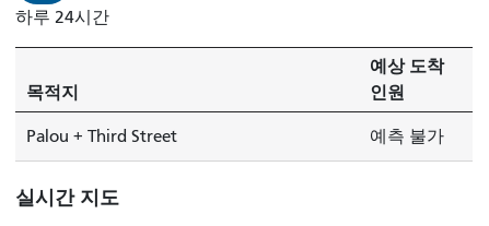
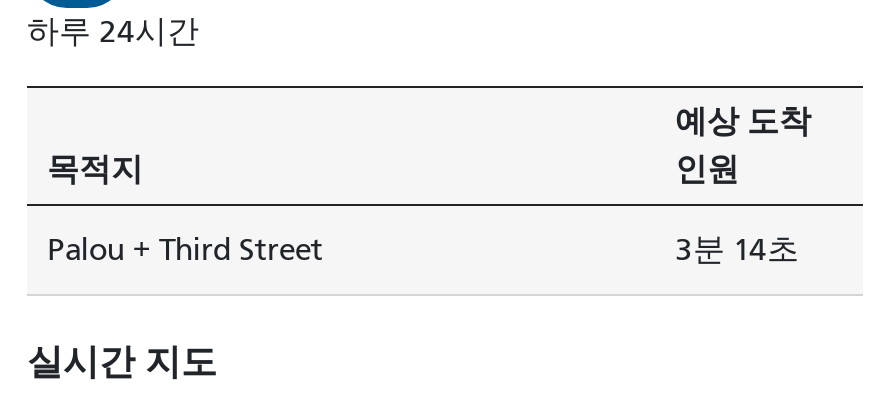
[370,127,444,147] 예측 불가 -> [675,232,799,268] 3분 14초

